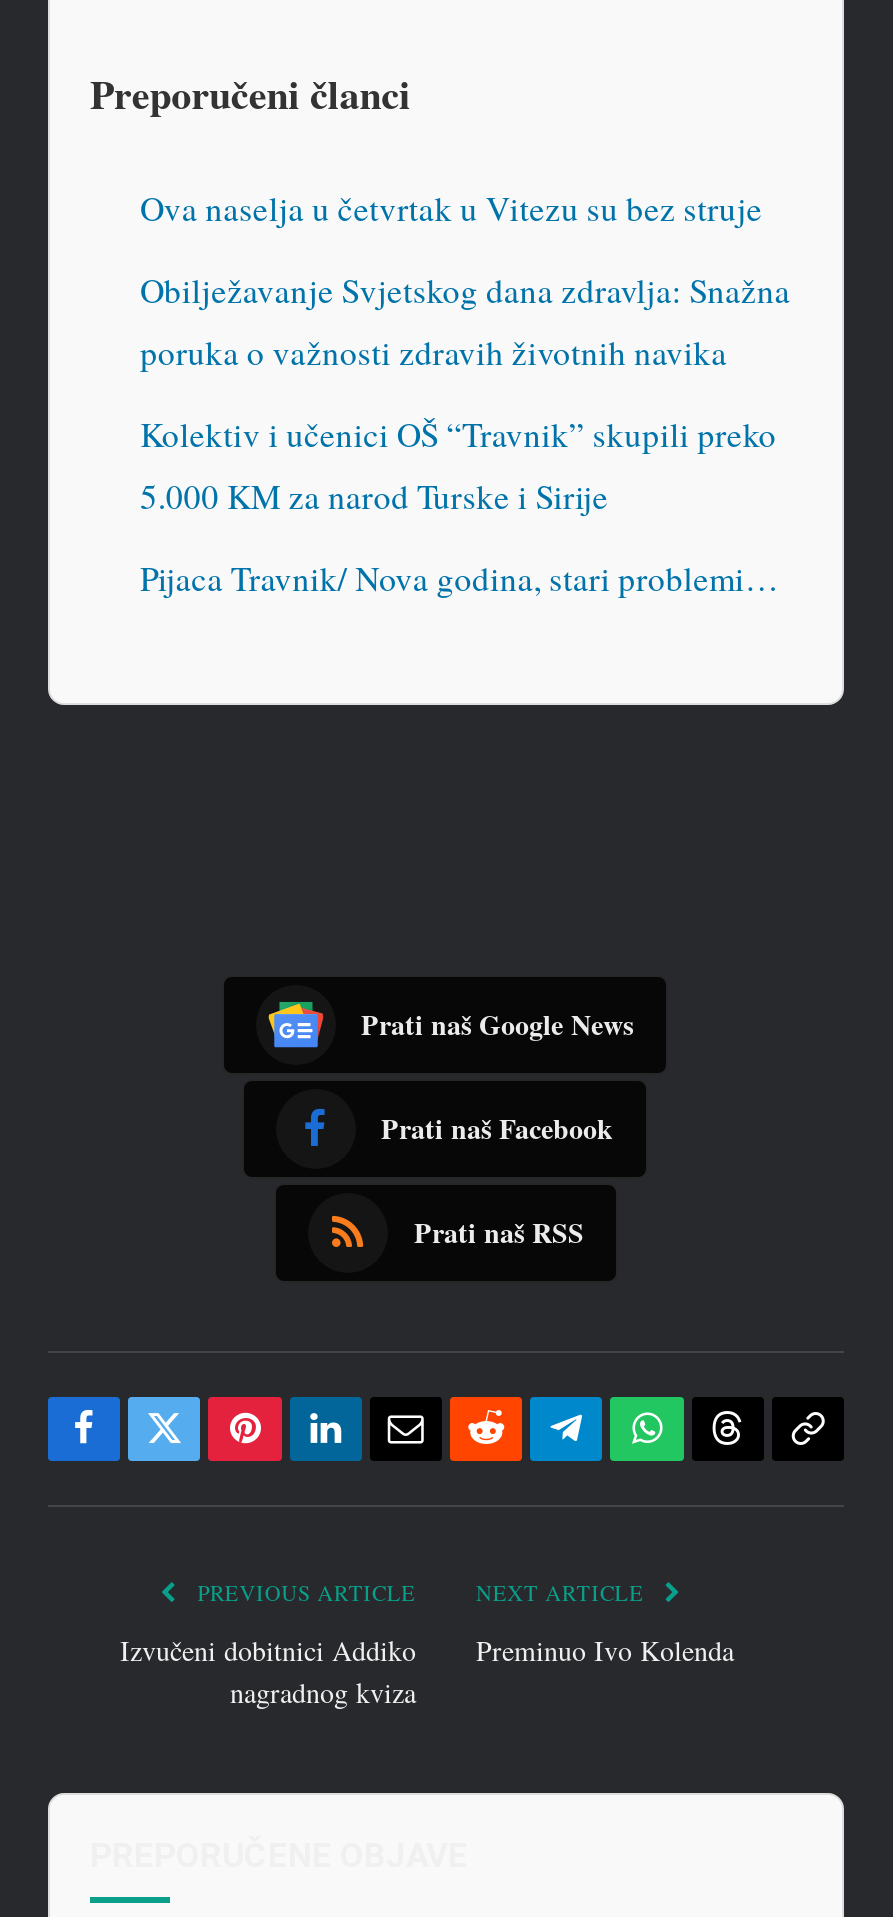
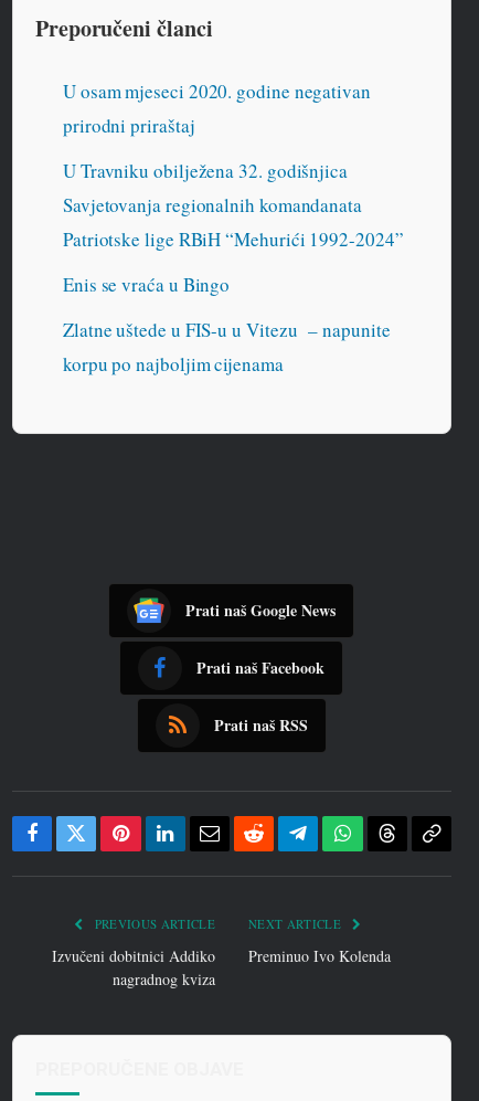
[140,186,762,232] Ova naselja u četvrtak u Vitezu su bez struje -> [63,79,371,138] U osam mjeseci 2020. godine negativan | prirodni priraštaj
[140,268,790,376] Obilježavanje Svjetskog dana zdravlja: Snažna | poruka o važnosti zdravih životnih navika -> [63,158,403,252] U Travniku obilježena 32. godišnjica | Savjetovanja regionalnih komandanata | Patriotske lige RBiH “Mehurići 1992-2024”
[140,412,776,520] Kolektiv i učenici OŠ “Travnik” skupili preko | 5.000 KM za narod Turske i Sirije -> [63,272,230,298] Enis se vraća u Bingo
[140,556,779,602] Pijaca Travnik/ Nova godina, stari problemi… -> [63,317,390,377] Zlatne uštede u FIS-u u Vitezu – napunite | korpu po najboljim cijenama

